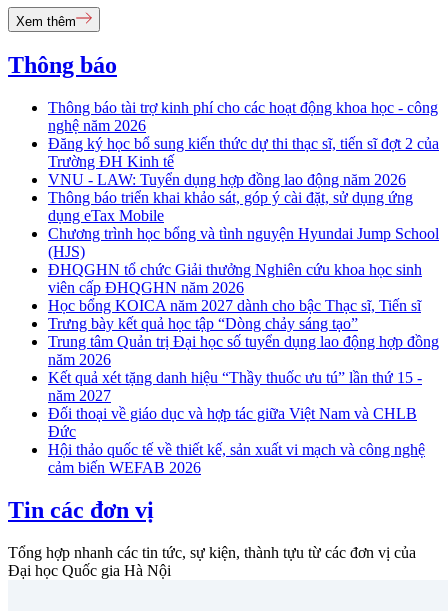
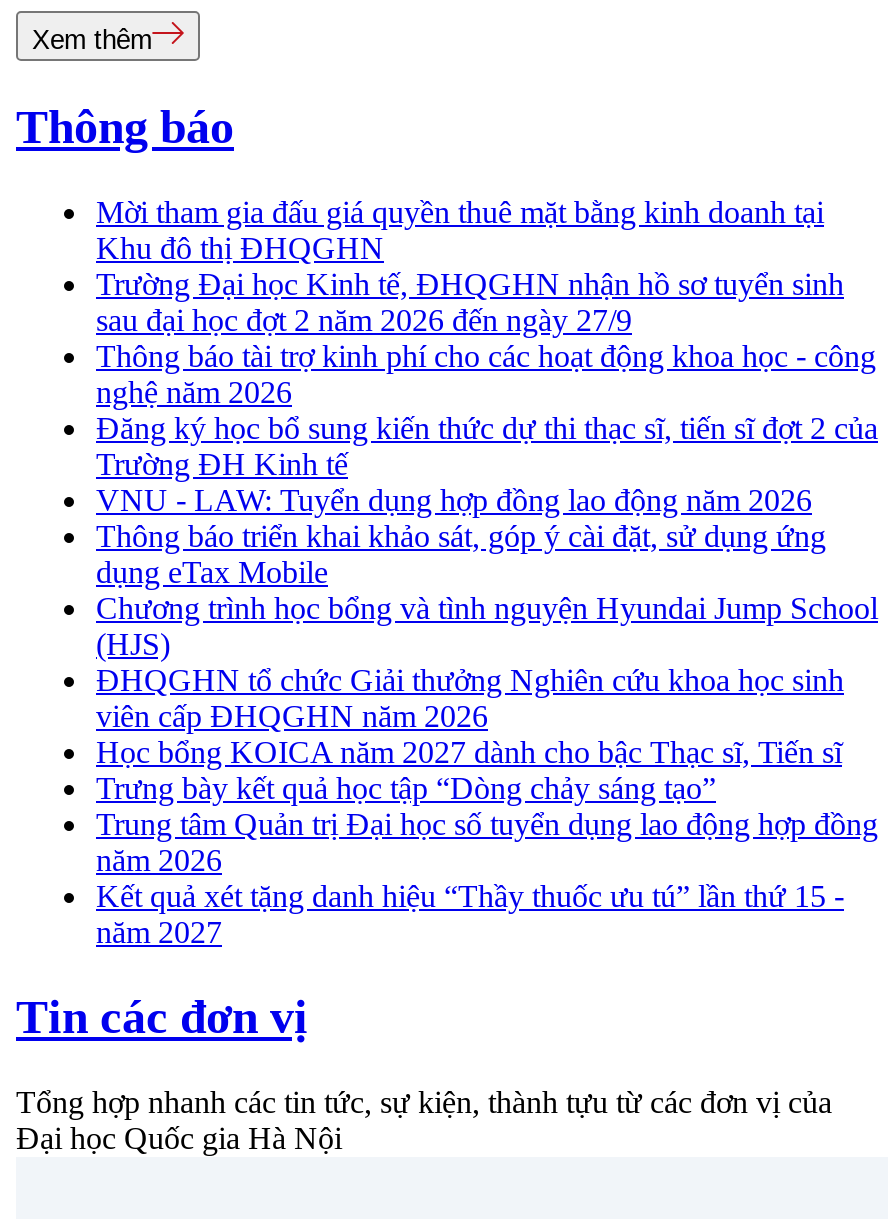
none -> [96,195,844,337] Mời tham gia đấu giá quyền thuê mặt bằng kinh doanh tại | Khu đô thị ĐHQGHN | Trường Đại học Kinh tế, ĐHQGHN nhận hồ sơ tuyển sinh | sau đại học đợt 2 năm 2026 đến ngày 27/9
moved [48,99,439,404] -> [96,339,878,949]: Thông báo tài trợ kinh phí cho các hoạt động khoa học - công | nghệ năm 2026 | Đăng ký học bổ sung kiến thức dự thi thạc sĩ, tiến sĩ đợt 2 của | ... | Kết quả xét tặng danh hiệu “Thầy thuốc ưu tú” lần thứ 15 - | năm 2027
[48,405,425,476] Đối thoại về giáo dục và hợp tác giữa Việt Nam và CHLB | Đức | Hội thảo quốc tế về thiết kế, sản xuất vi mạch và công nghệ | cảm biến WEFAB 2026 -> none

